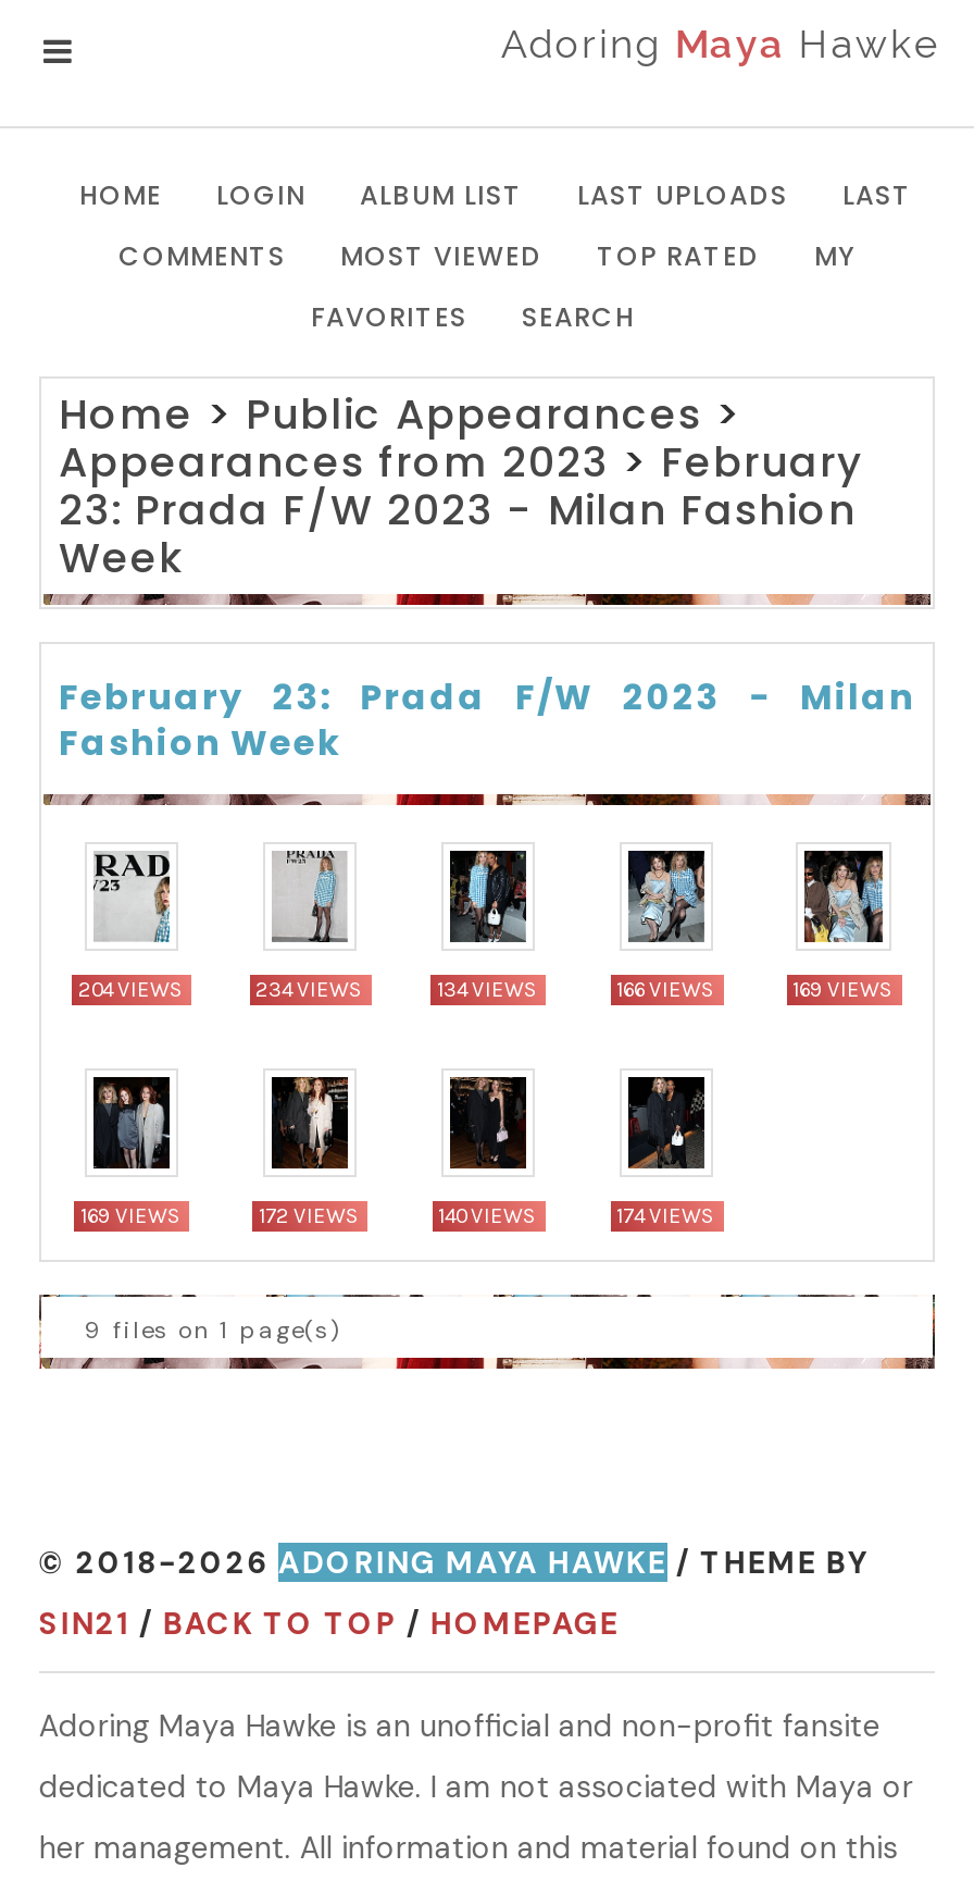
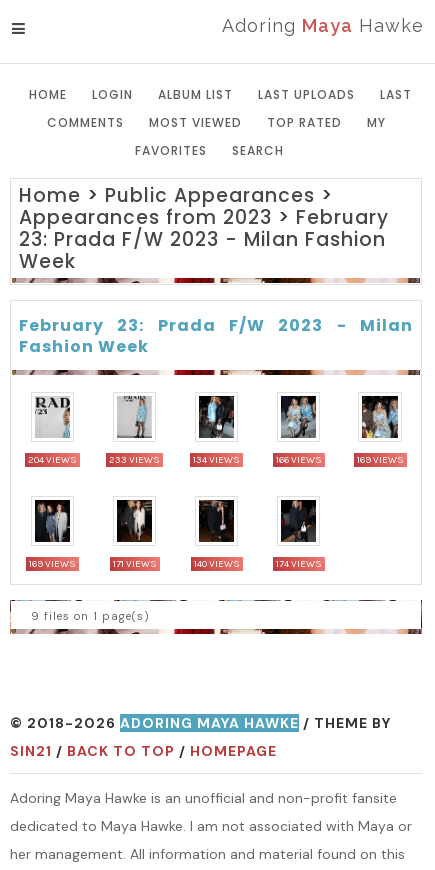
[255,977,364,1003] 234 VIEWS -> [109,454,160,466] 233 VIEWS
[259,1203,361,1229] 172 VIEWS -> [112,558,156,570] 171 VIEWS

